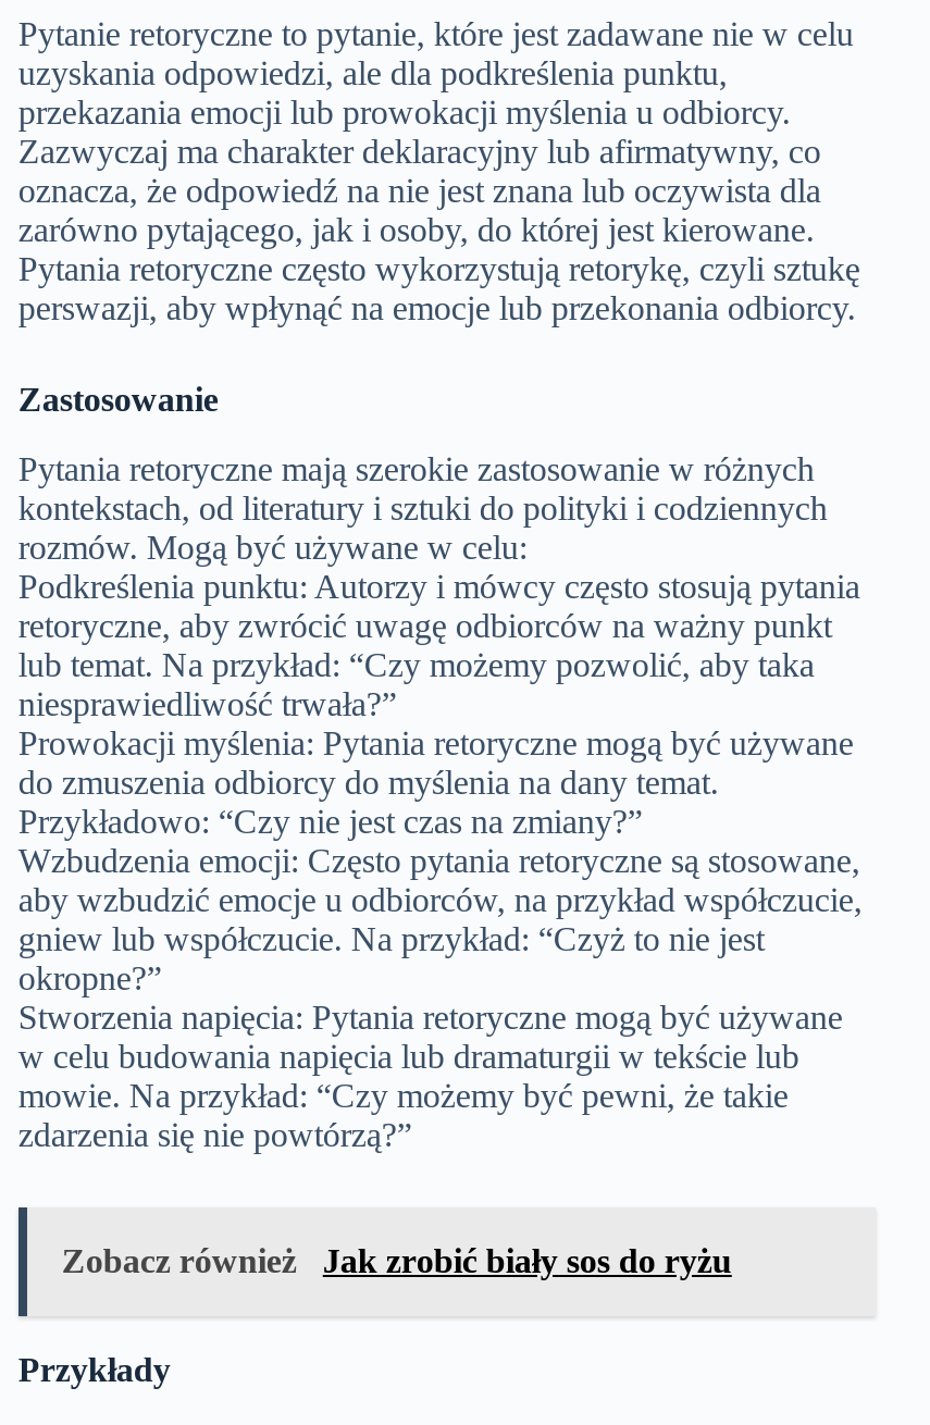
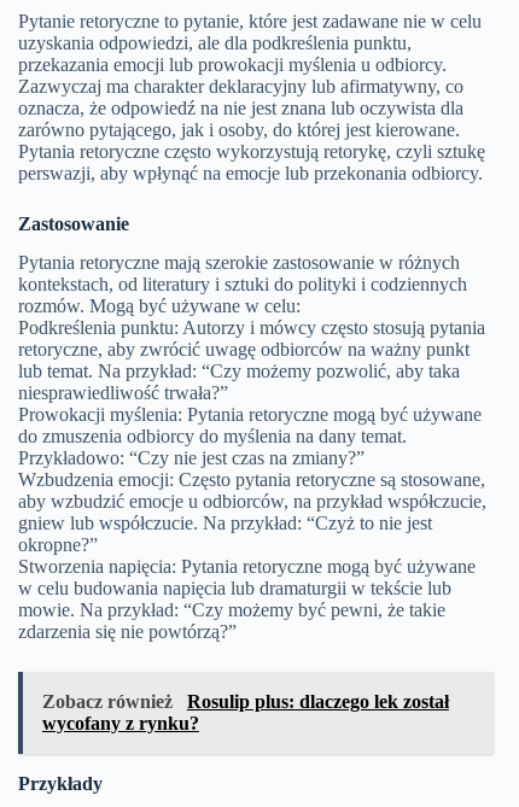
[62,1243,732,1280] Zobacz również Jak zrobić biały sos do ryżu -> [42,692,449,734] Zobacz również Rosulip plus: dlaczego lek został | wycofany z rynku?

